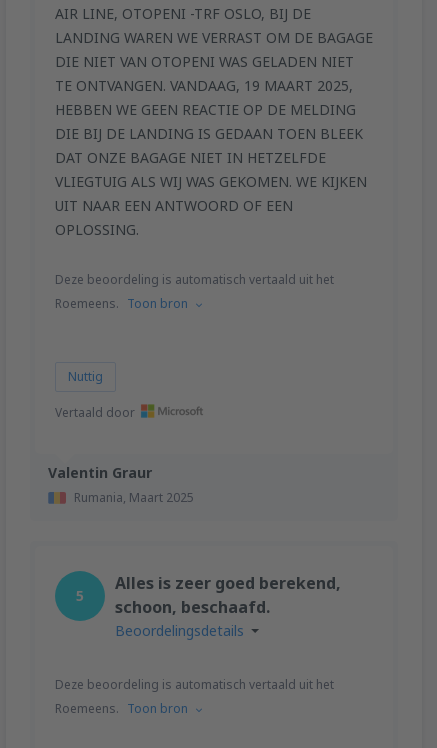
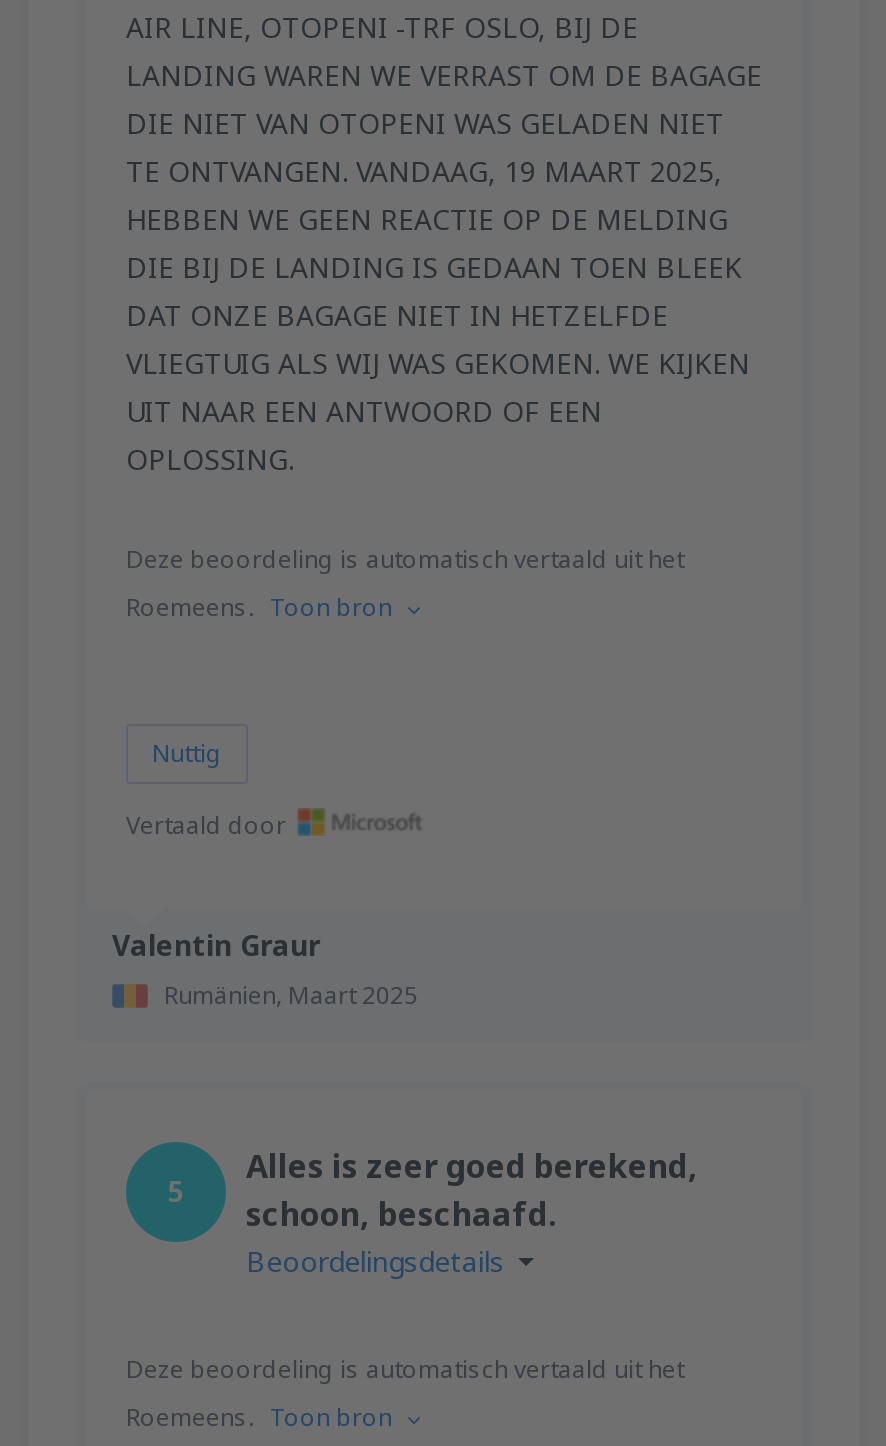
[74,488,194,505] Rumania, Maart 2025 -> [164,977,418,1011] Rumänien, Maart 2025

